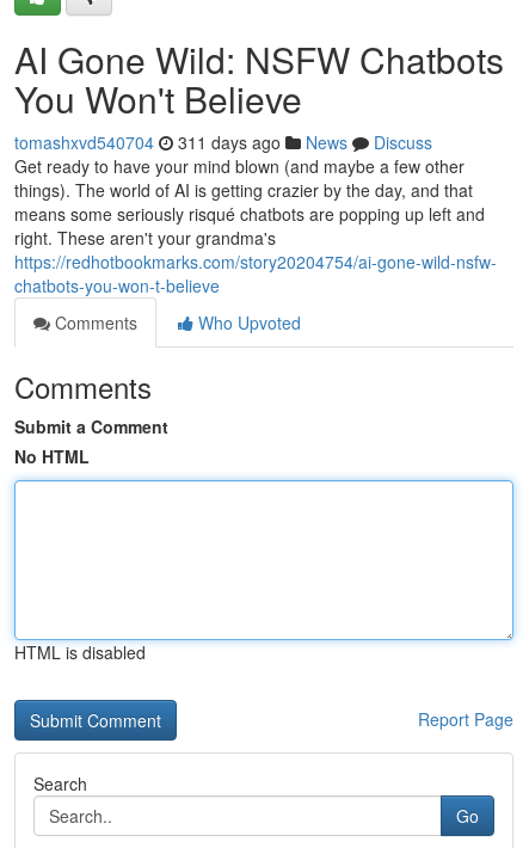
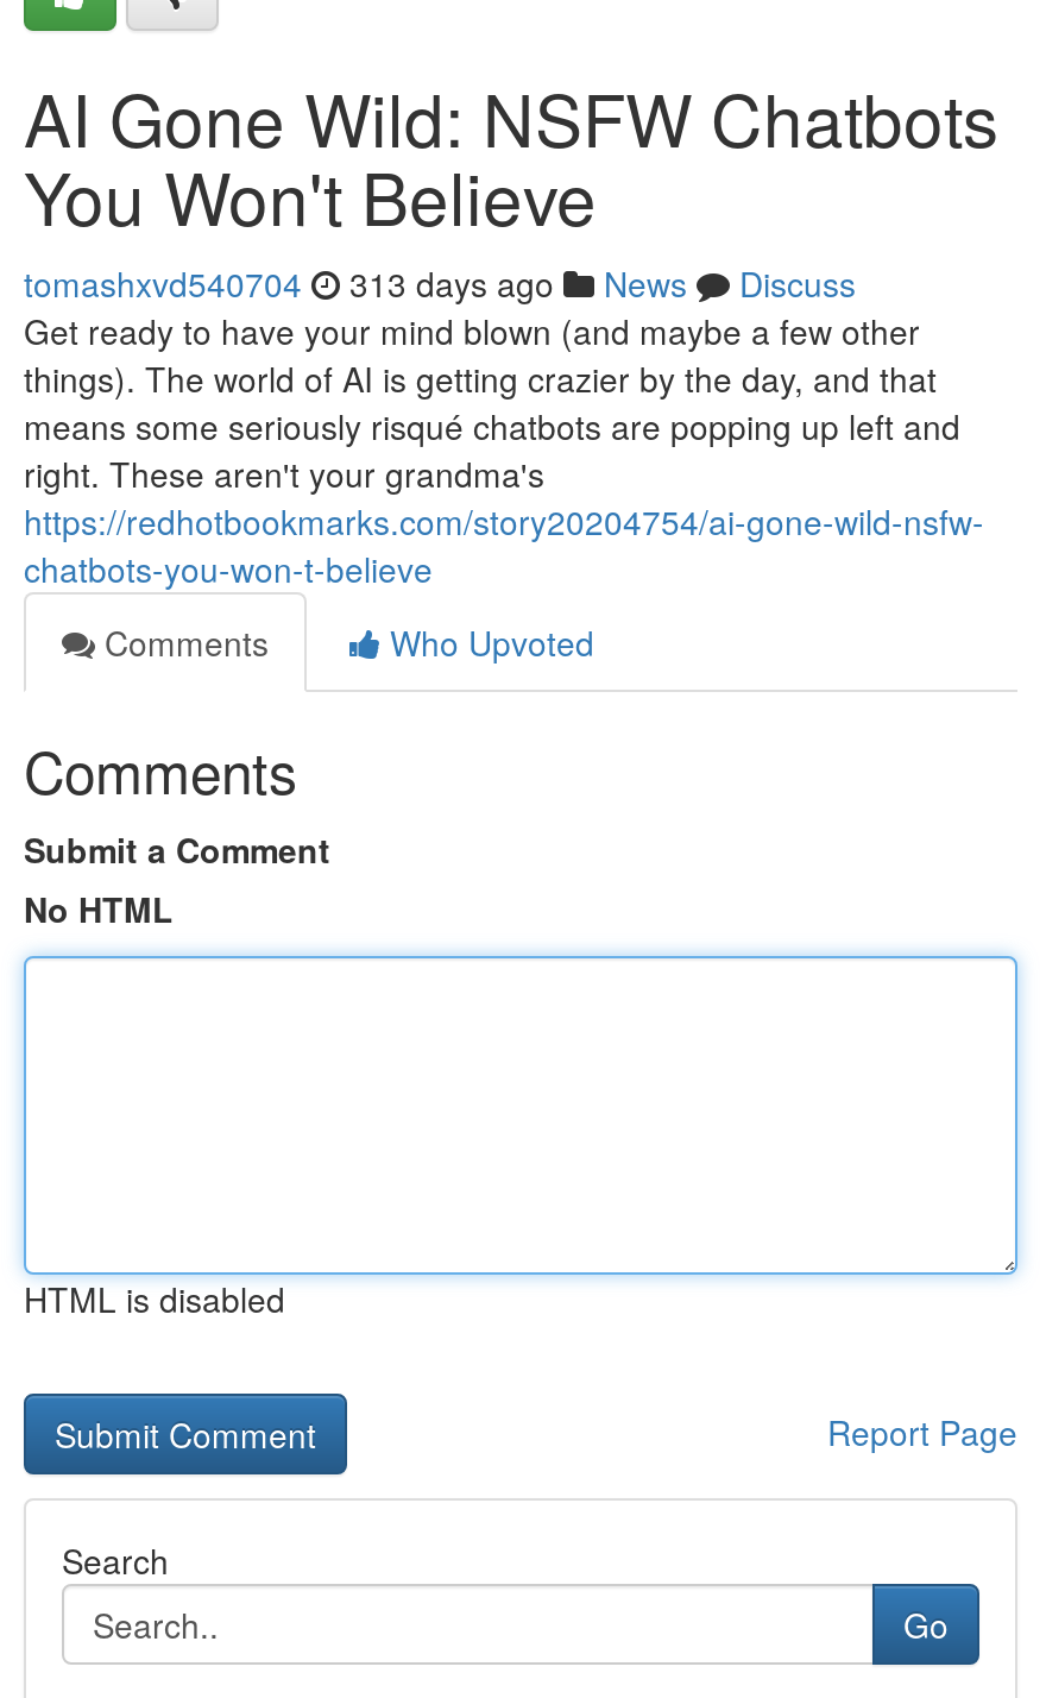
[14,130,432,154] tomashxvd540704 311 days ago News Discuss -> [24,259,856,307] tomashxvd540704 313 days ago News Discuss

